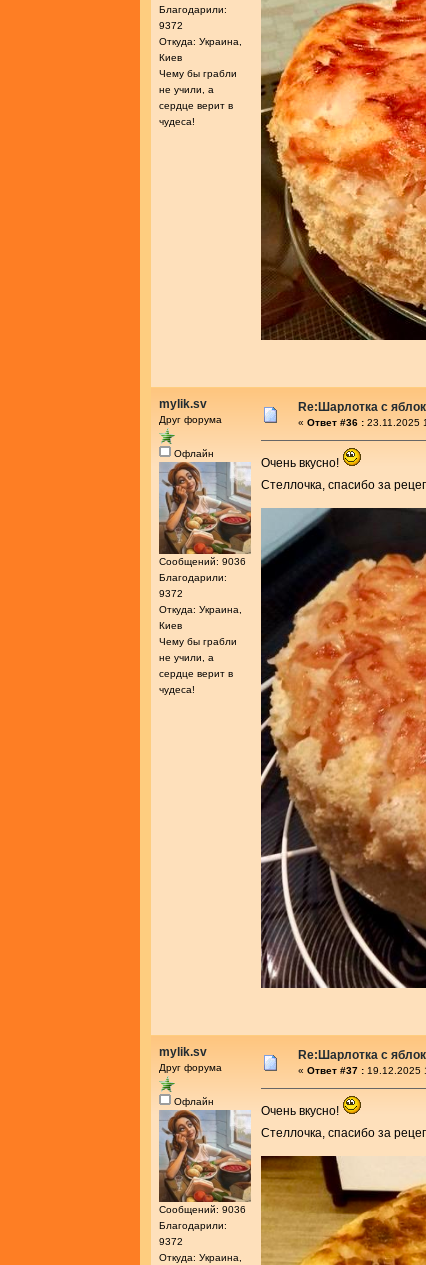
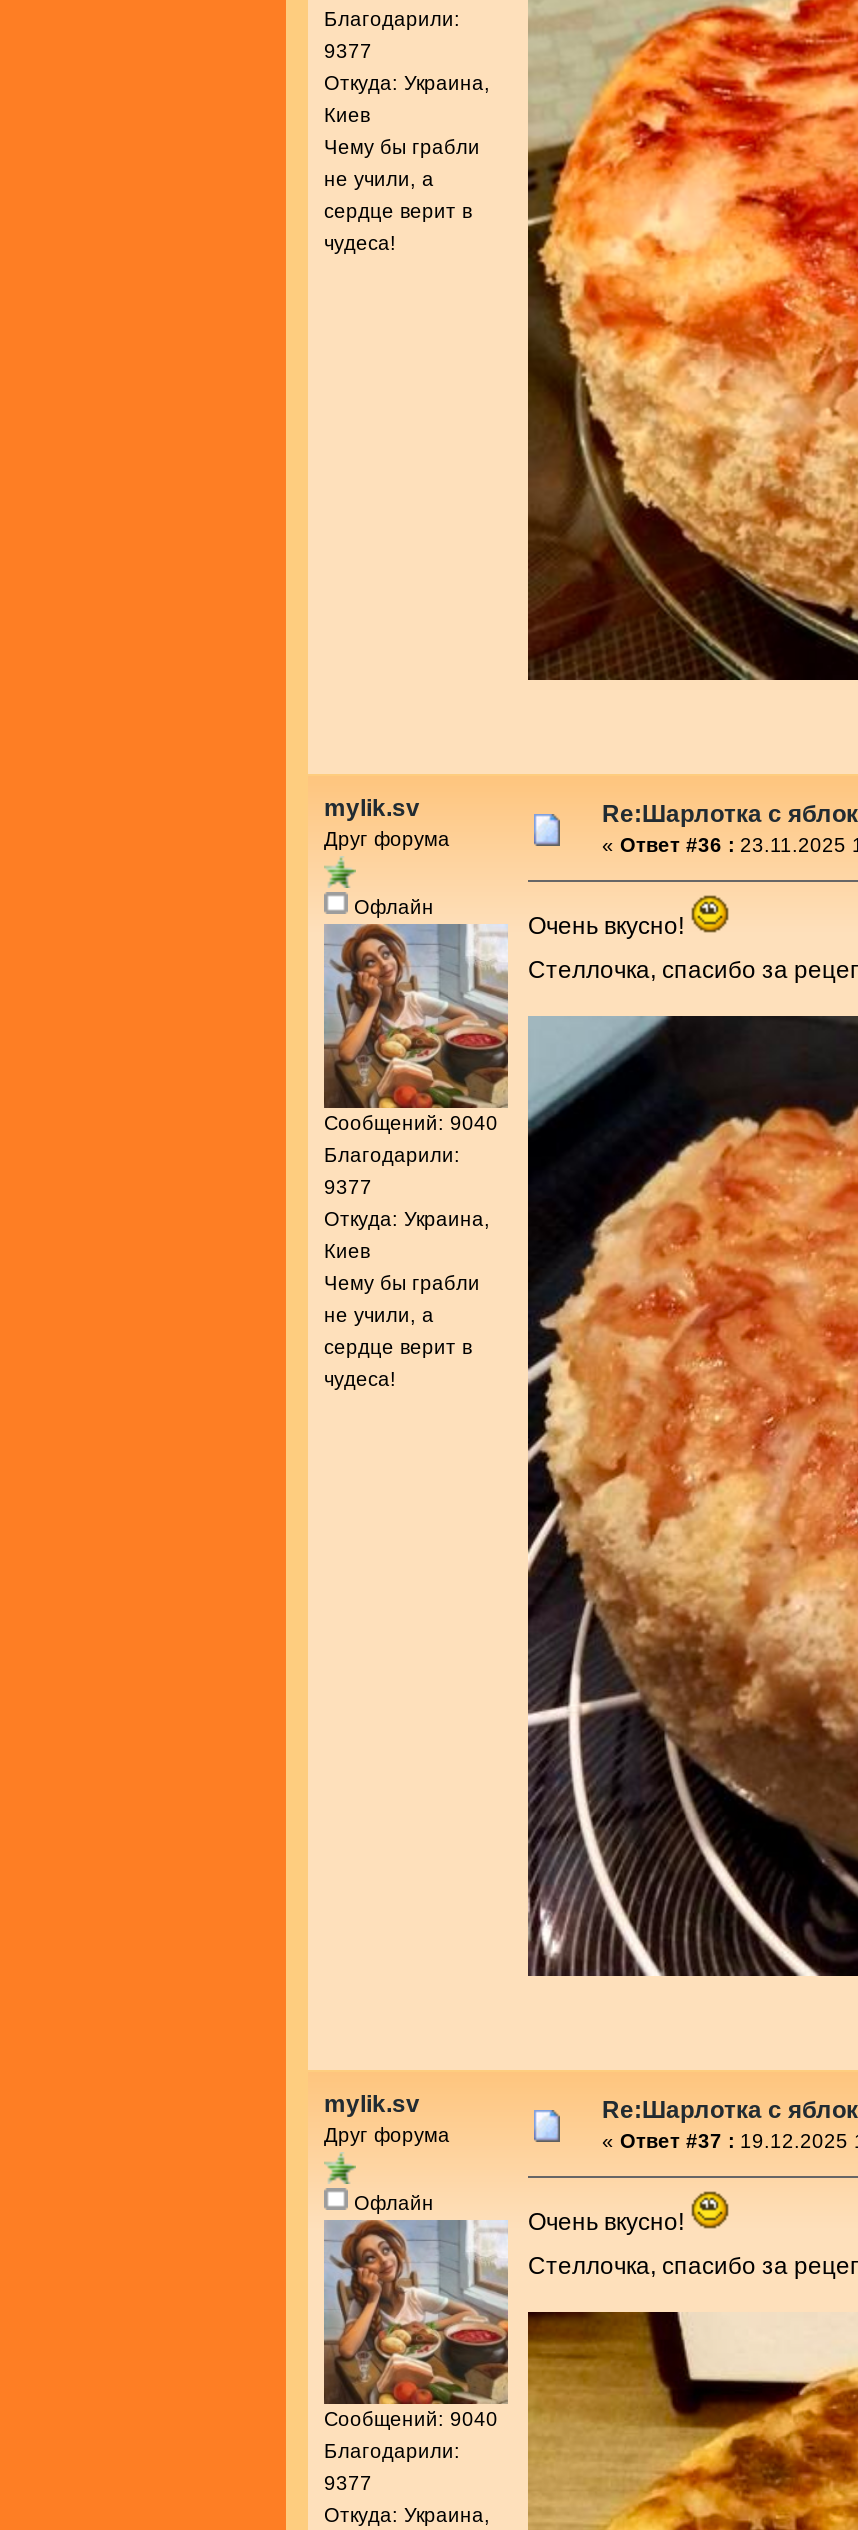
[159,20,183,31] 9372 -> [324,39,372,61] 9377
[159,556,246,567] Сообщений: 9036 -> [324,1111,498,1133] Сообщений: 9040
[159,588,183,599] 9372 -> [324,1175,372,1197] 9377
[159,1204,246,1215] Сообщений: 9036 -> [324,2407,498,2429] Сообщений: 9040
[159,1236,183,1247] 9372 -> [324,2471,372,2493] 9377

